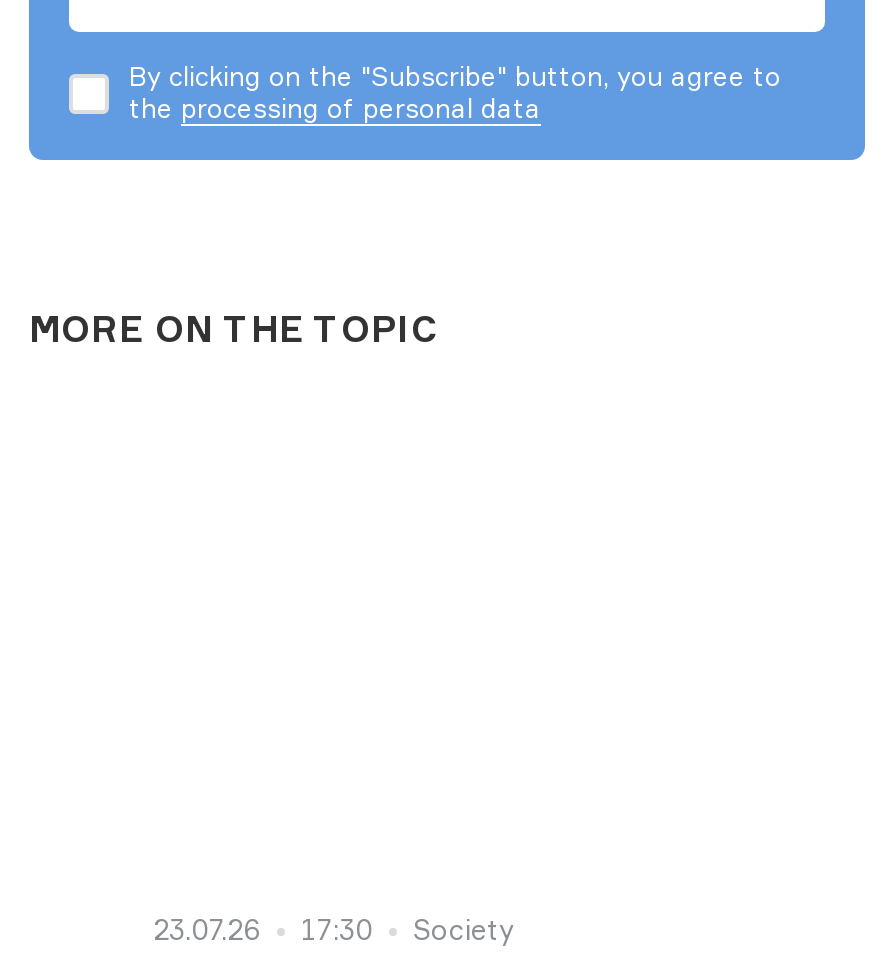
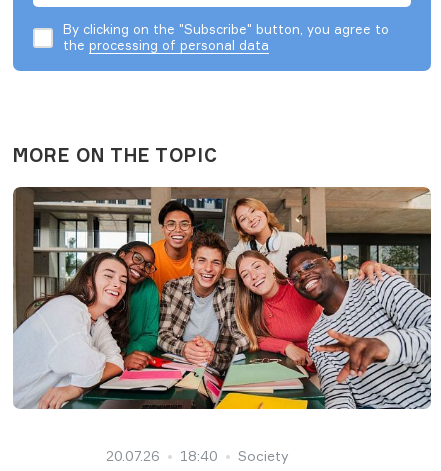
none -> [12,186,432,410] [image]
[153,911,261,945] 23.07.26 -> [106,447,160,464] 20.07.26
[301,911,373,945] 17:30 -> [180,447,218,464] 18:40

